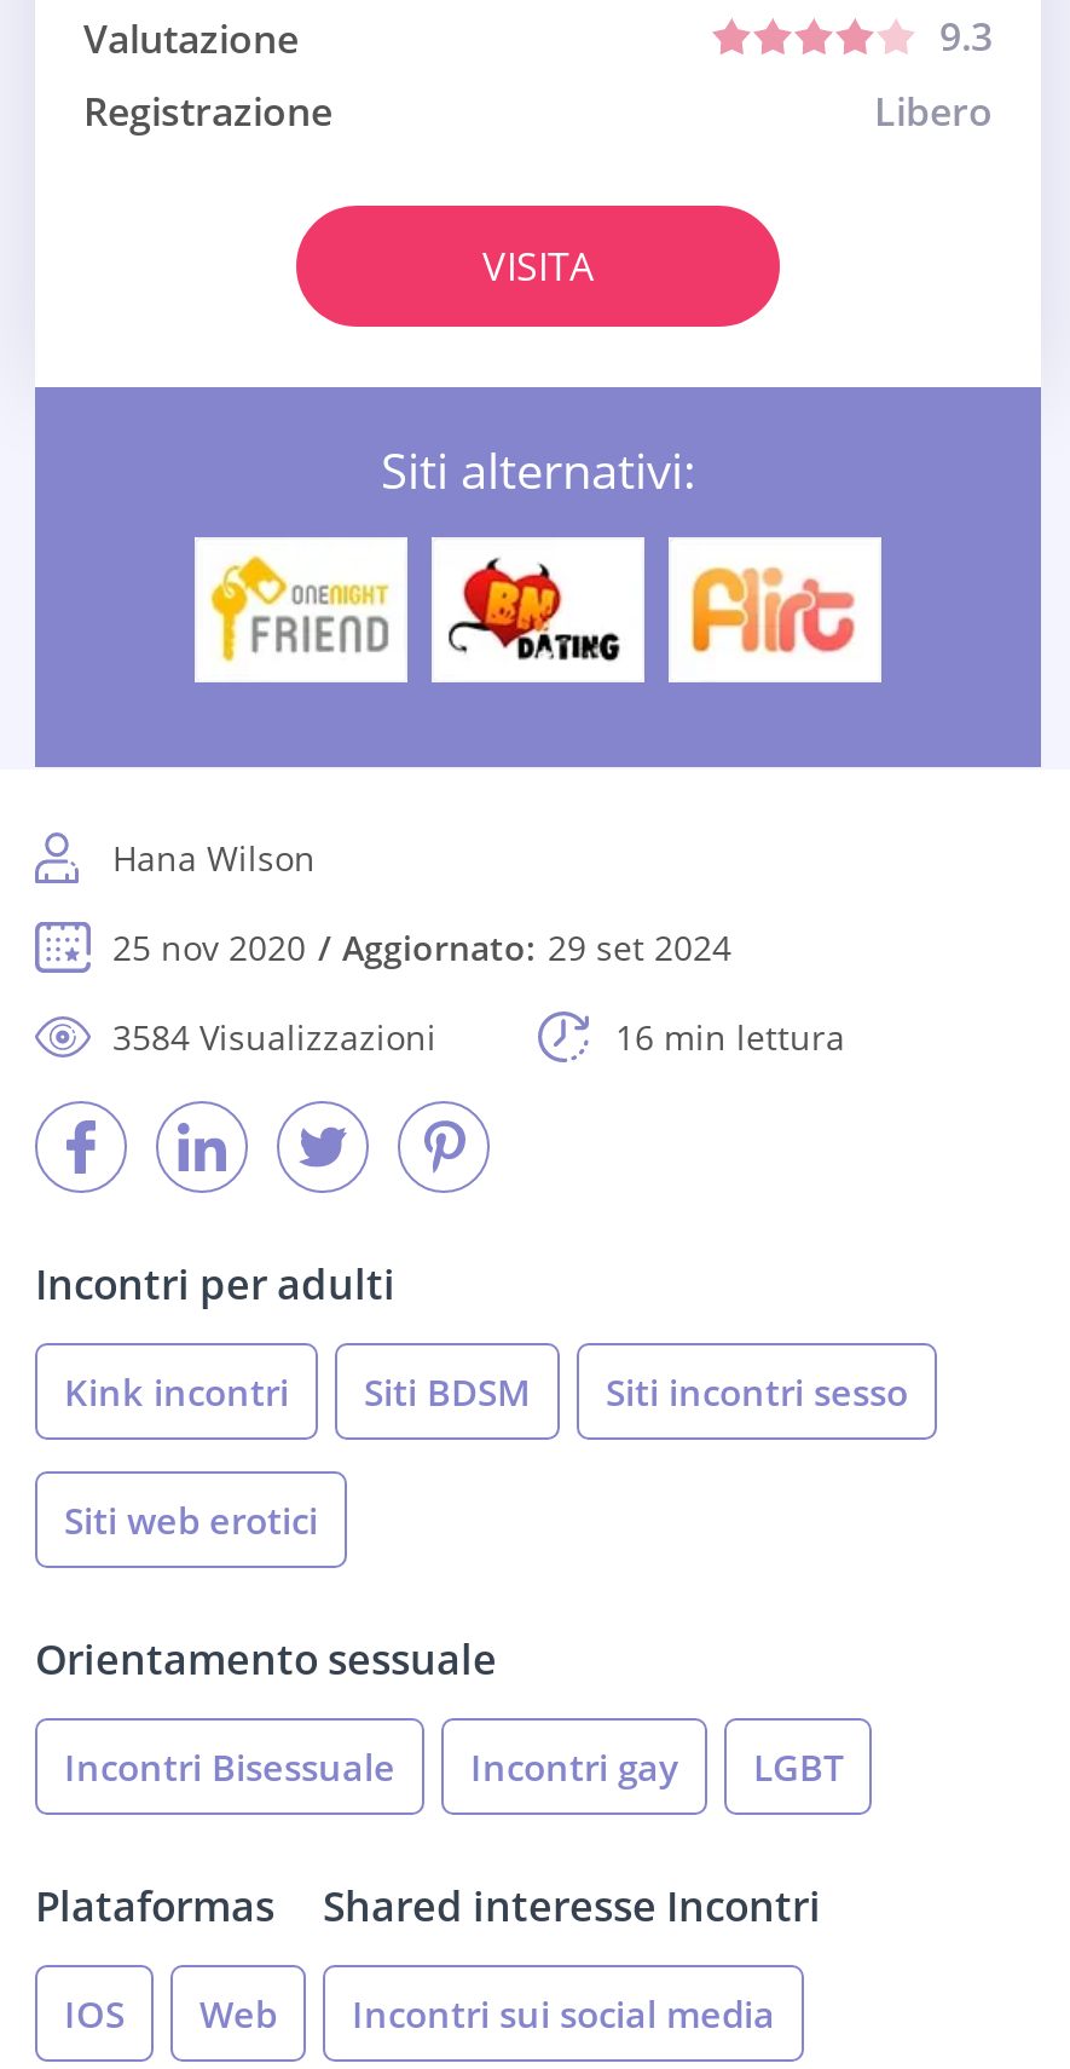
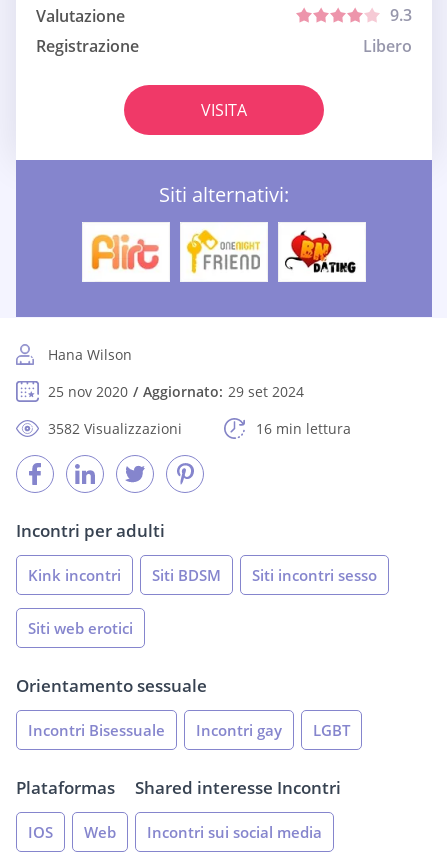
[209,554,391,665] [image] -> [89,230,162,273] [image]
[446,557,625,663] [image] -> [185,229,261,275] [image]
[686,559,857,661] [image] -> [284,230,357,274] [image]
[112,1014,436,1060] 3584 Visualizzazioni -> [48,419,182,438] 3582 Visualizzazioni

